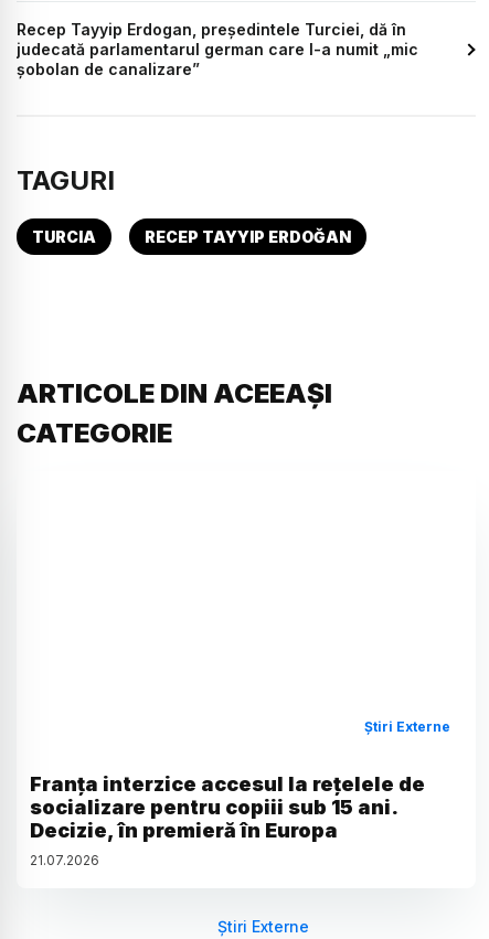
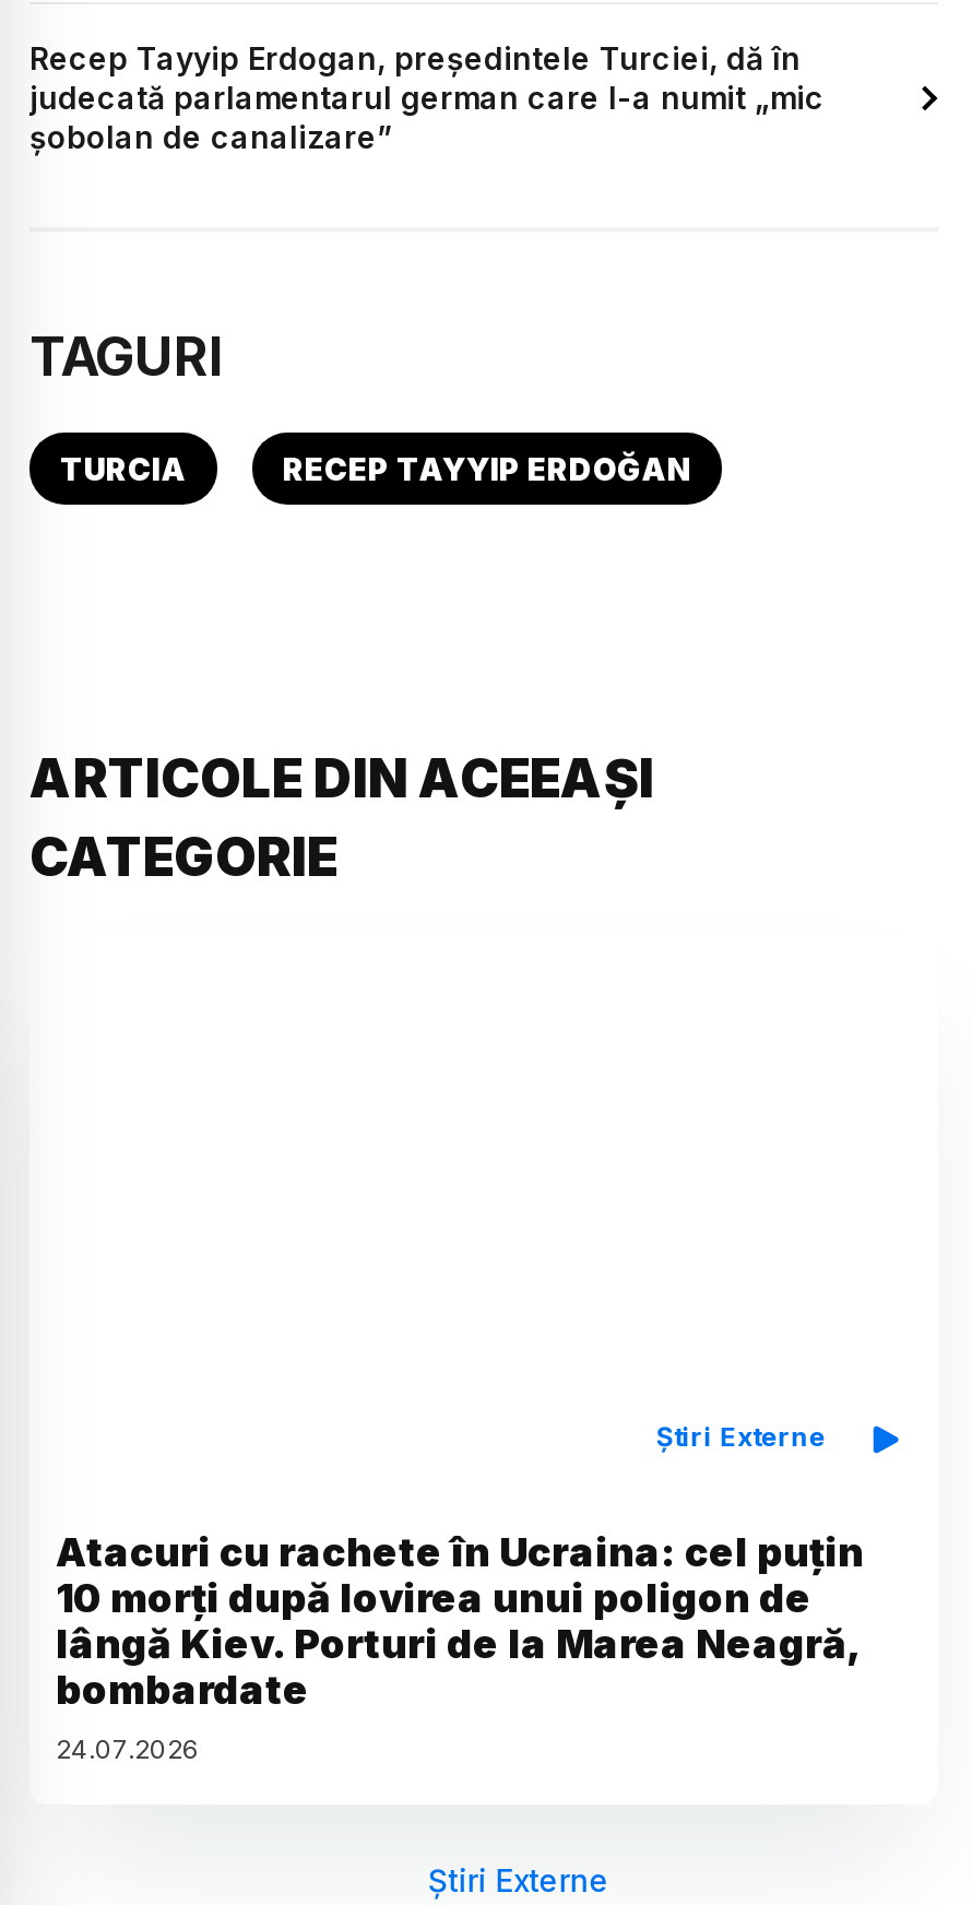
[30,772,425,868] Franța interzice accesul la rețelele de | socializare pentru copiii sub 15 ani. | Decizie, în premieră în Europa | 21.07.2026 -> [56,1529,864,1765] Atacuri cu rachete în Ucraina: cel puțin | 10 morți după lovirea unui poligon de | lângă Kiev. Porturi de la Marea Neagră, | bombardate | 24.07.2026

